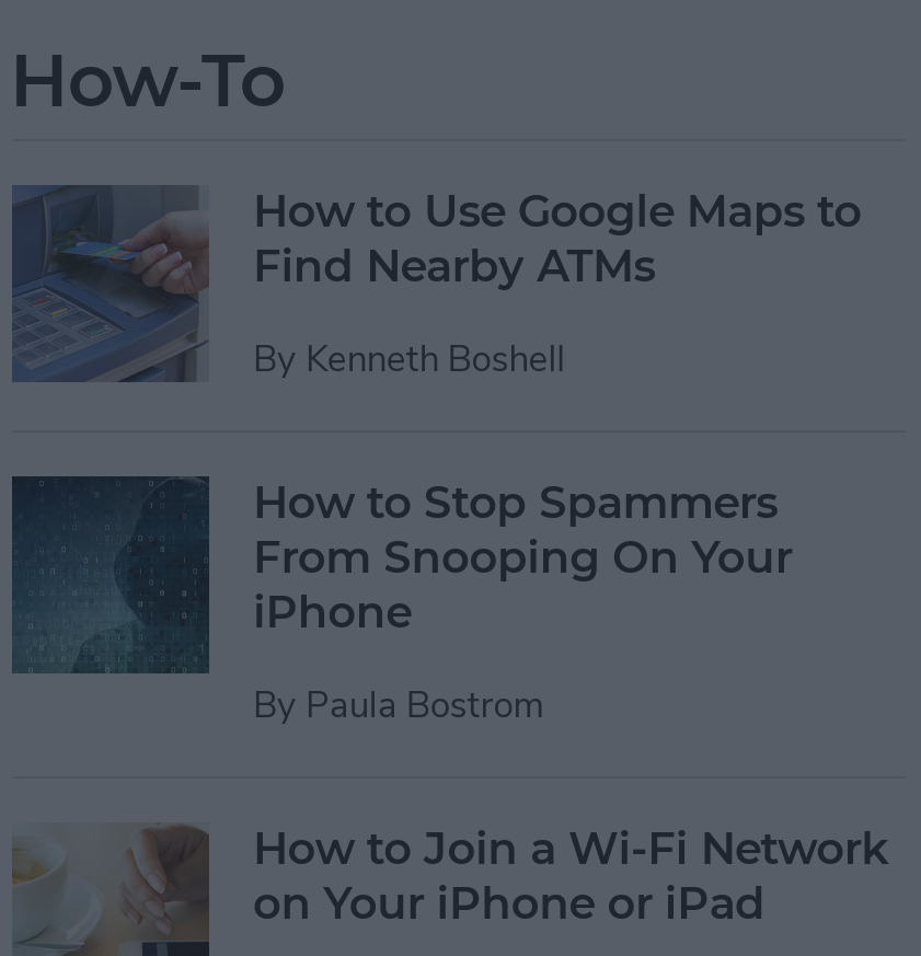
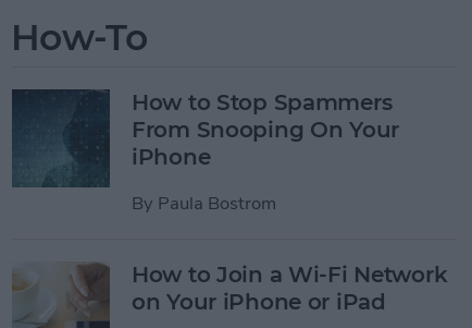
[12,185,862,384] [image] | How to Use Google Maps to | Find Nearby ATMs | By Kenneth Boshell -> none

